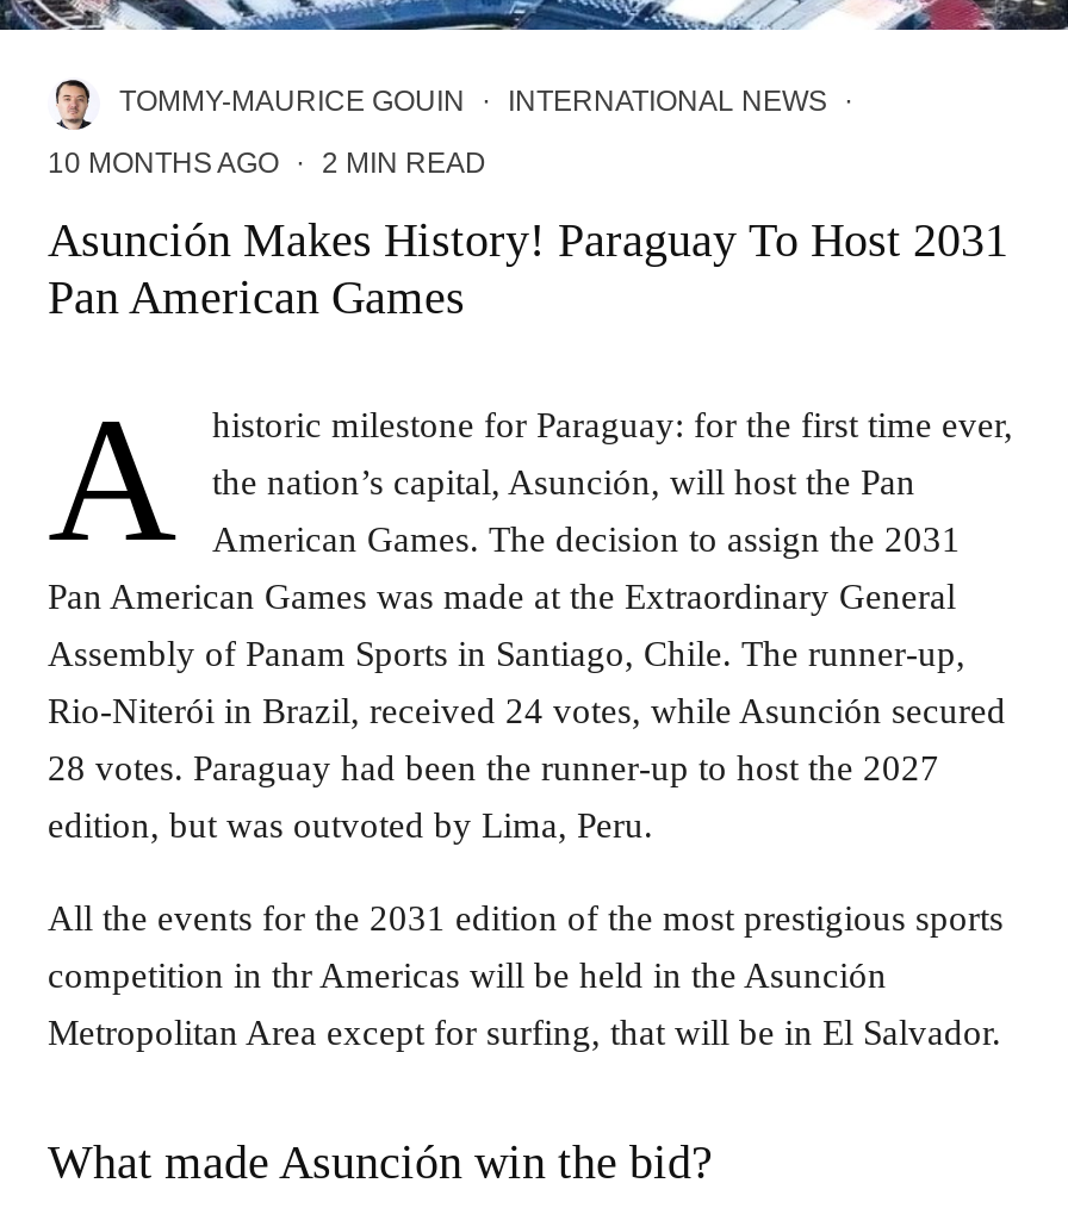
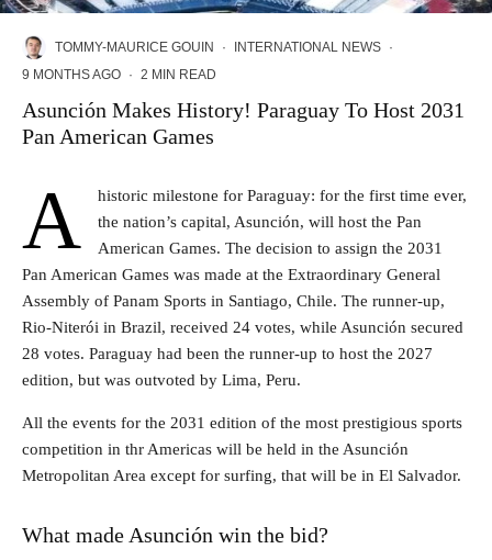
[48,146,486,179] 10 MONTHS AGO · 2 MIN READ -> [22,67,216,83] 9 MONTHS AGO · 2 MIN READ

